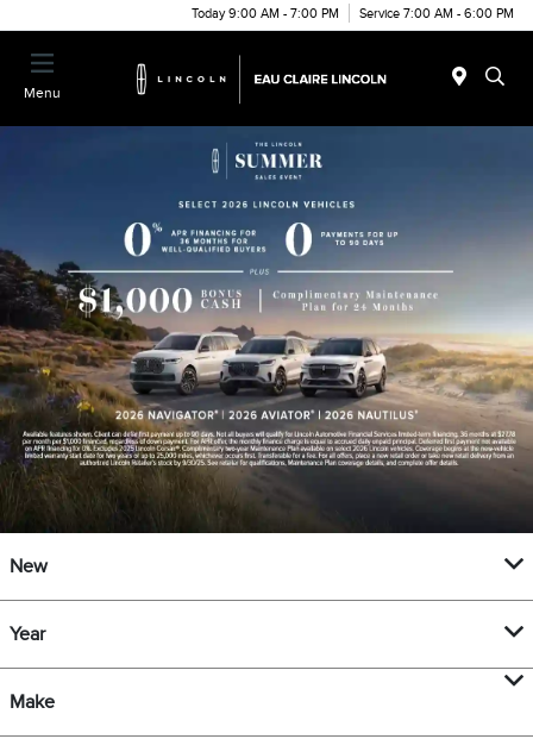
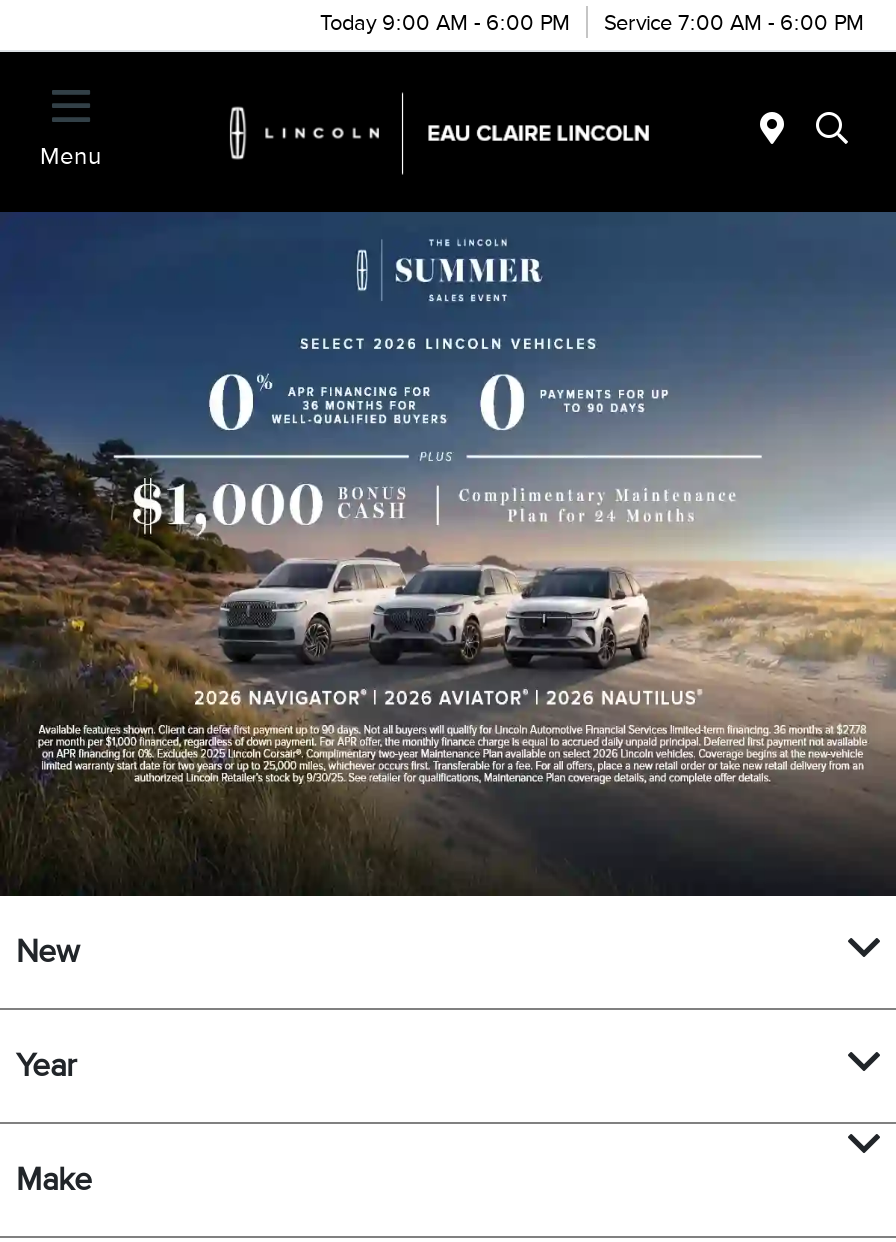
[192,5,514,20] Today 9:00 AM - 7:00 PM Service 7:00 AM - 6:00 PM -> [320,9,864,33] Today 9:00 AM - 6:00 PM Service 7:00 AM - 6:00 PM

